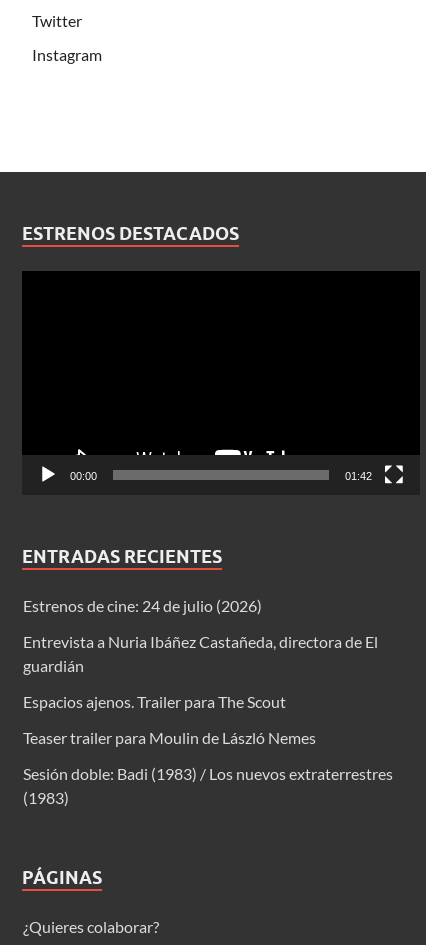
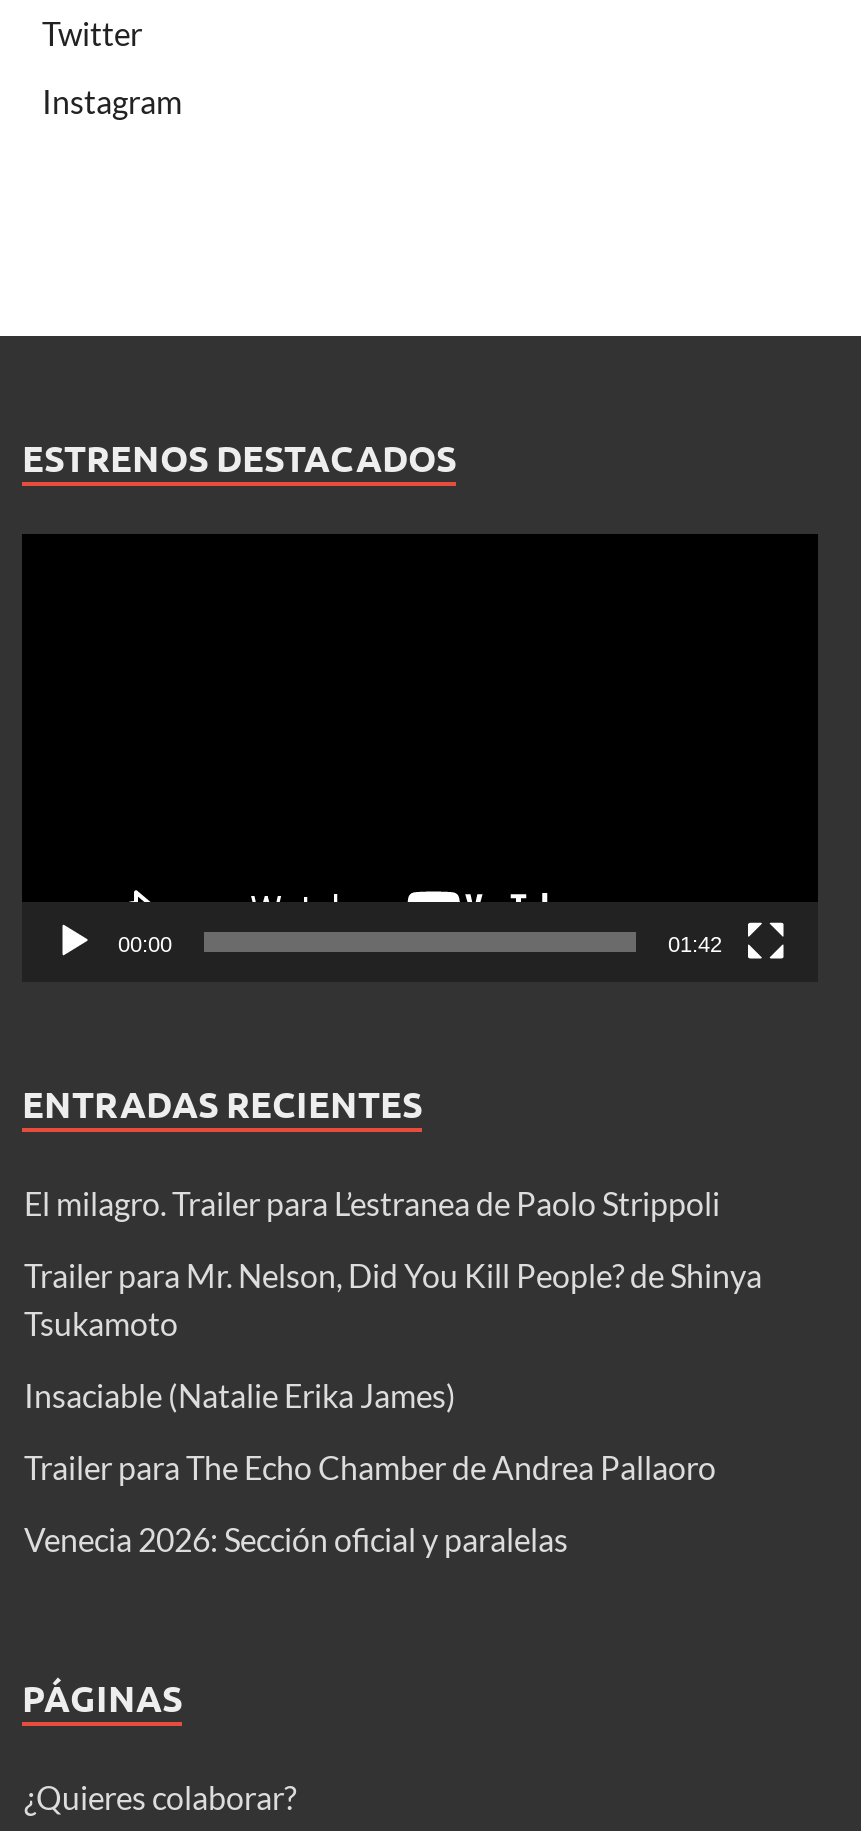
[23,596,262,615] Estrenos de cine: 24 de julio (2026) -> [24,1185,720,1223] El milagro. Trailer para L’estranea de Paolo Strippoli
[23,632,378,675] Entrevista a Nuria Ibáñez Castañeda, directora de El | guardián -> [24,1257,762,1343] Trailer para Mr. Nelson, Did You Kill People? de Shinya | Tsukamoto
[23,692,286,711] Espacios ajenos. Trailer para The Scout -> [24,1377,456,1415] Insaciable (Natalie Erika James)
[23,728,316,747] Teaser trailer para Moulin de László Nemes -> [24,1449,716,1487] Trailer para The Echo Chamber de Andrea Pallaoro
[23,764,393,807] Sesión doble: Badi (1983) / Los nuevos extraterrestres | (1983) -> [24,1521,568,1559] Venecia 2026: Sección oficial y paralelas

